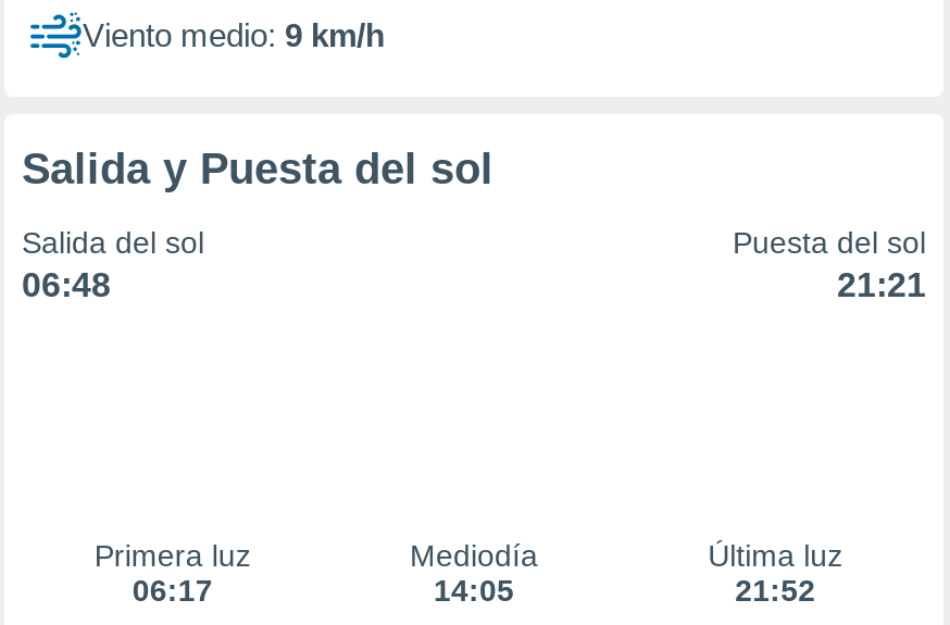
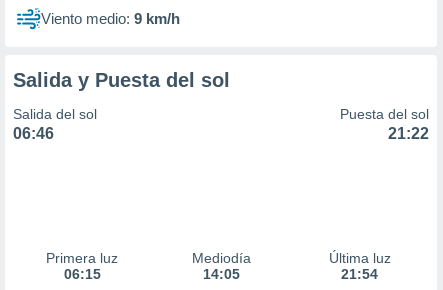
[22,266,111,303] 06:48 -> [13,125,54,142] 06:46
[837,266,926,303] 21:21 -> [388,125,429,142] 21:22
[132,573,213,608] 06:17 -> [64,266,101,282] 06:15
[735,573,816,608] 21:52 -> [341,266,378,282] 21:54

